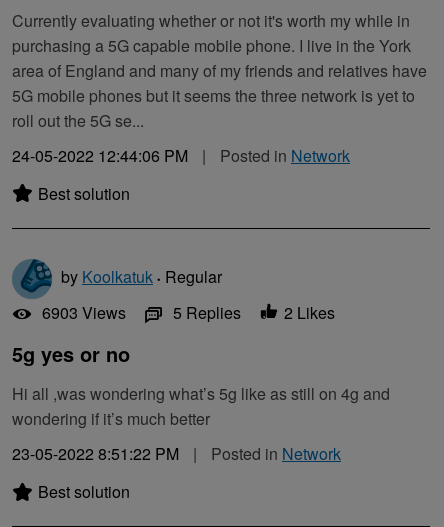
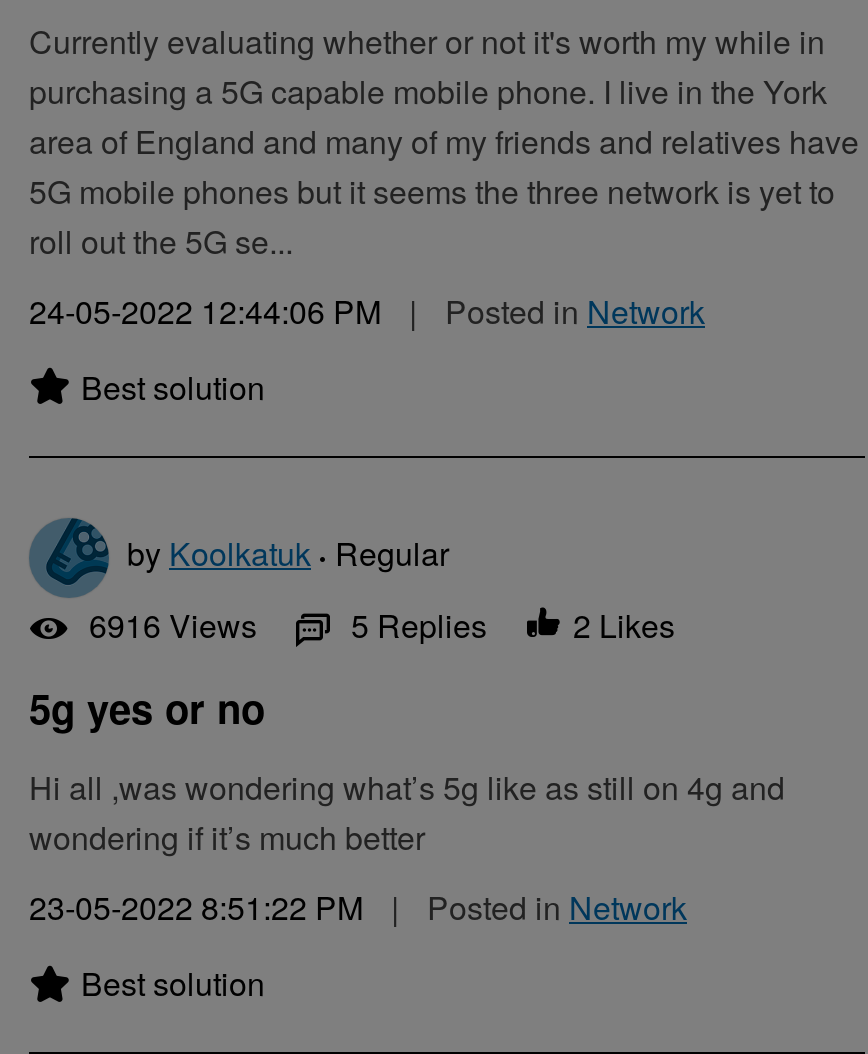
[42,301,126,324] 6903 Views -> [89,602,257,648] 6916 Views

